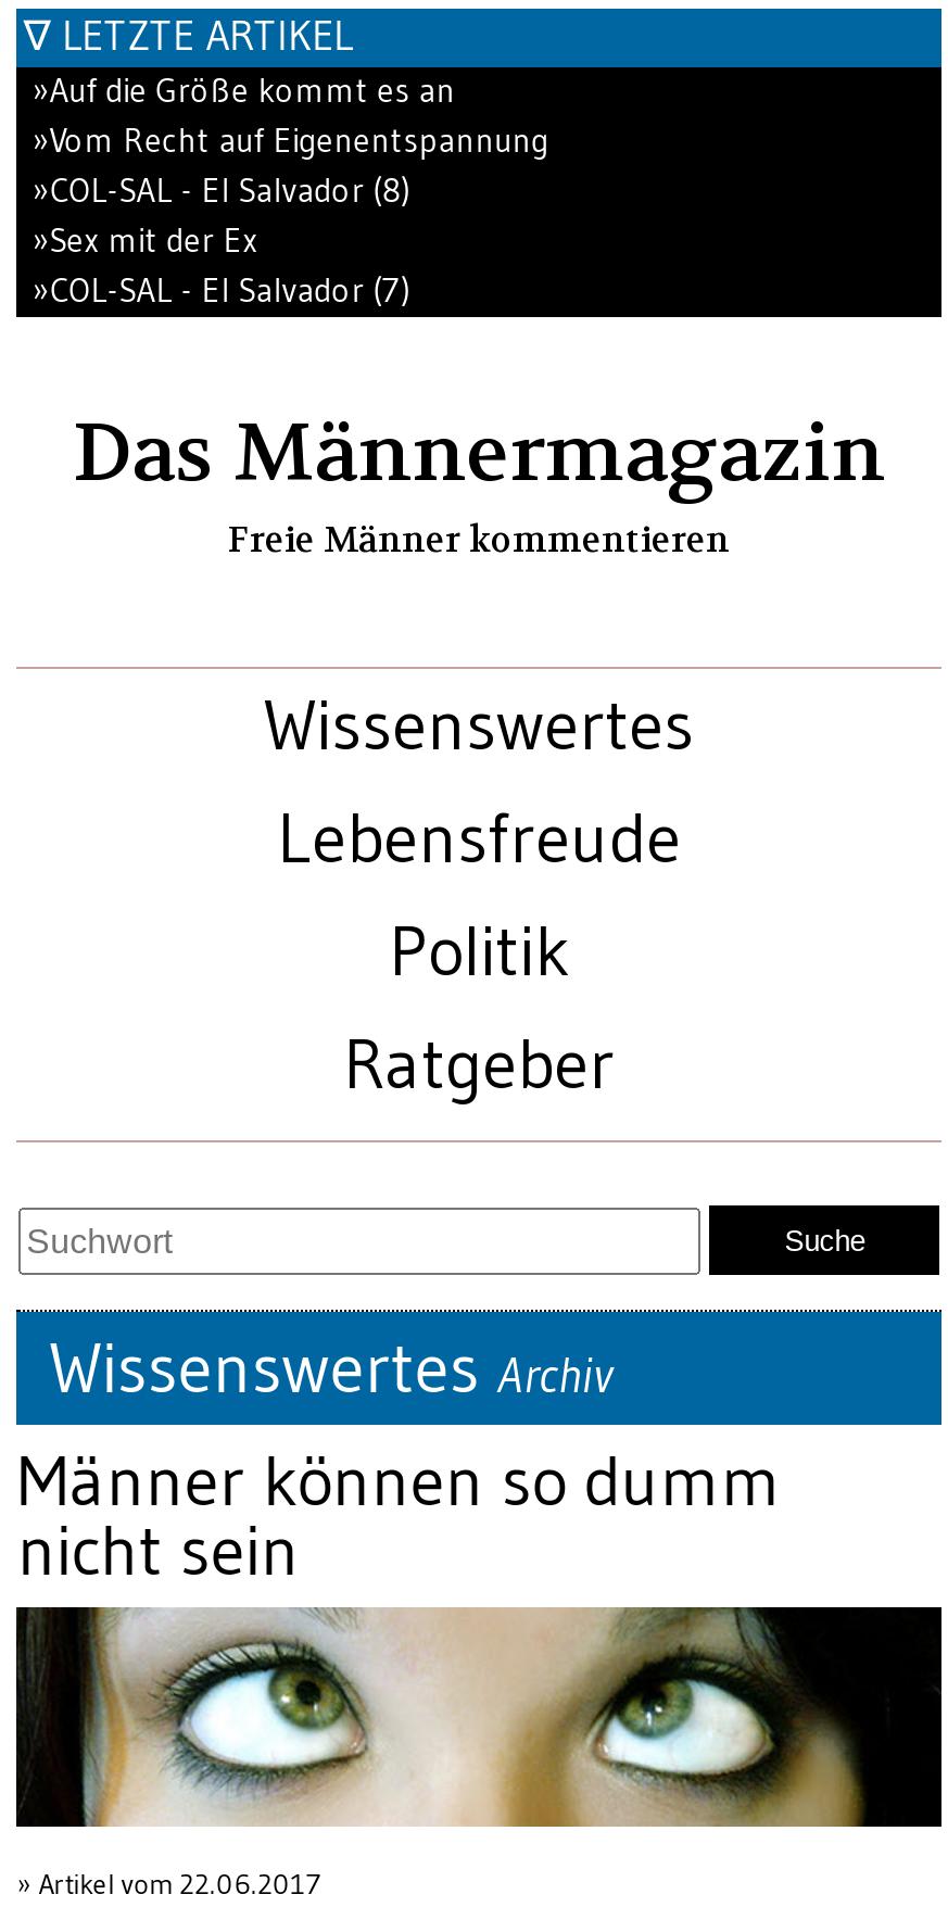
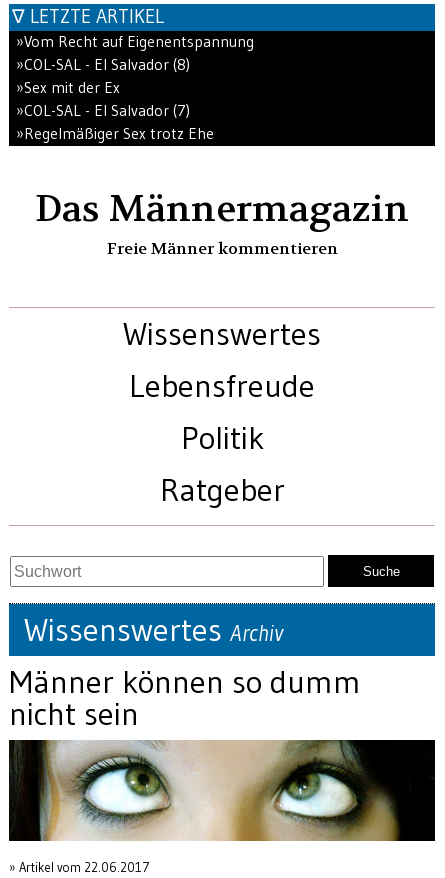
[32,70,455,111] »Auf die Größe kommt es an -> none
moved [32,119,549,311] -> [16,32,254,120]: »Vom Recht auf Eigenentspannung | »COL-SAL - El Salvador (8) | »Sex mit der Ex | »COL-SAL - El Salvador (7)
none -> [16,124,214,143] »Regelmäßiger Sex trotz Ehe

